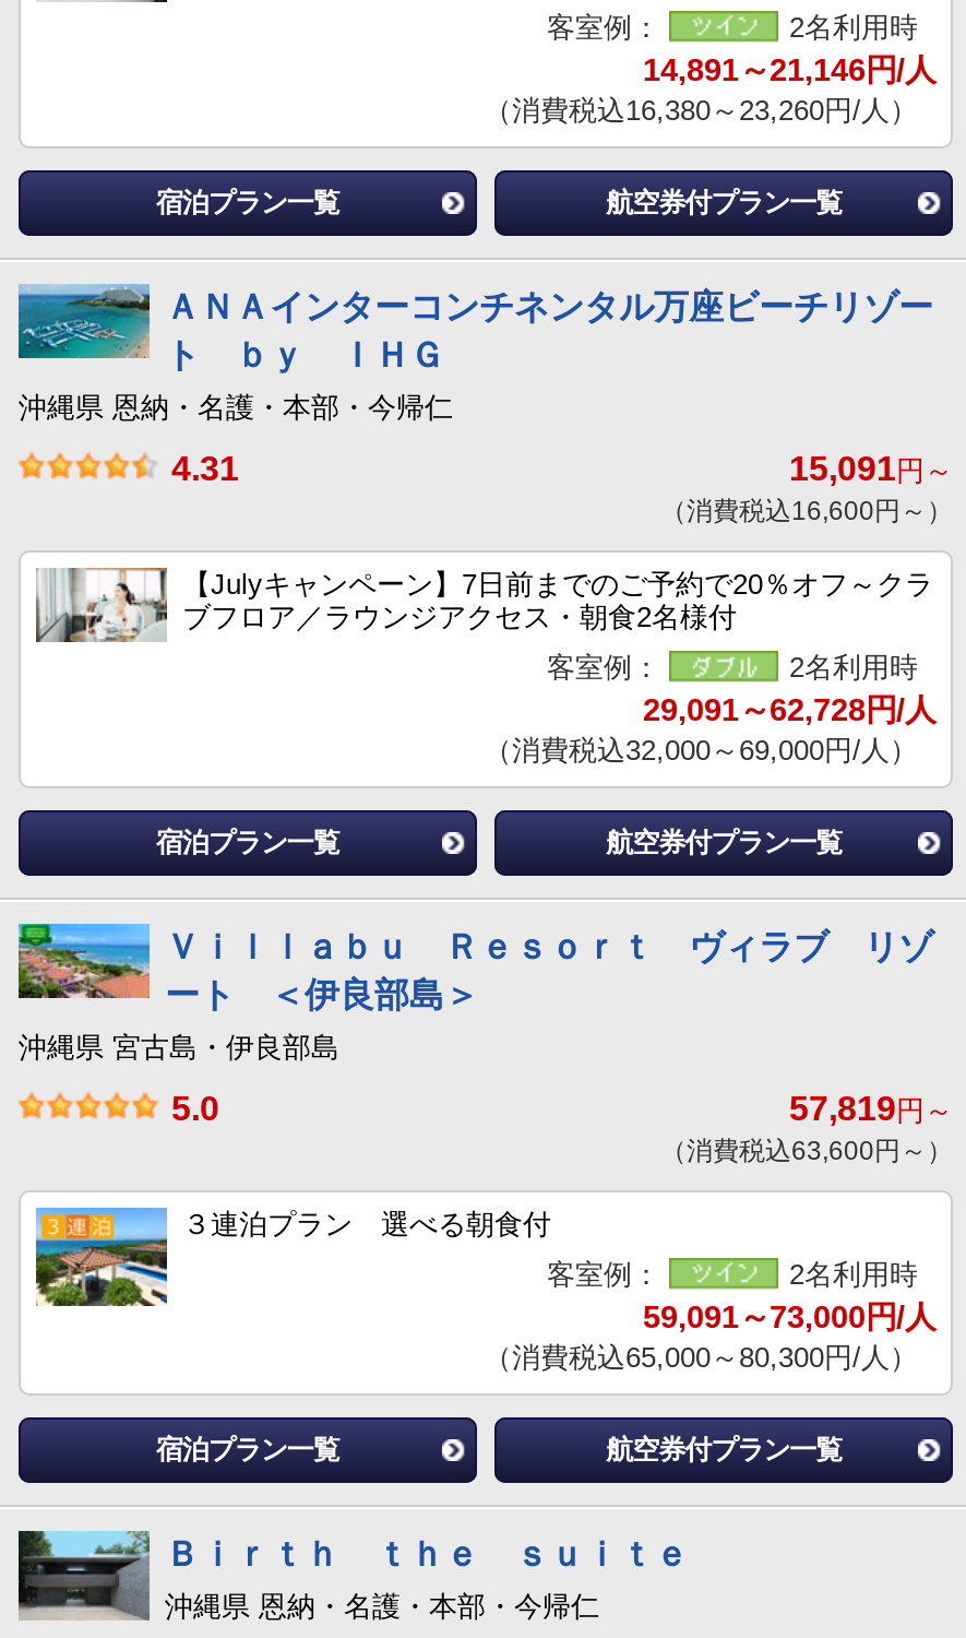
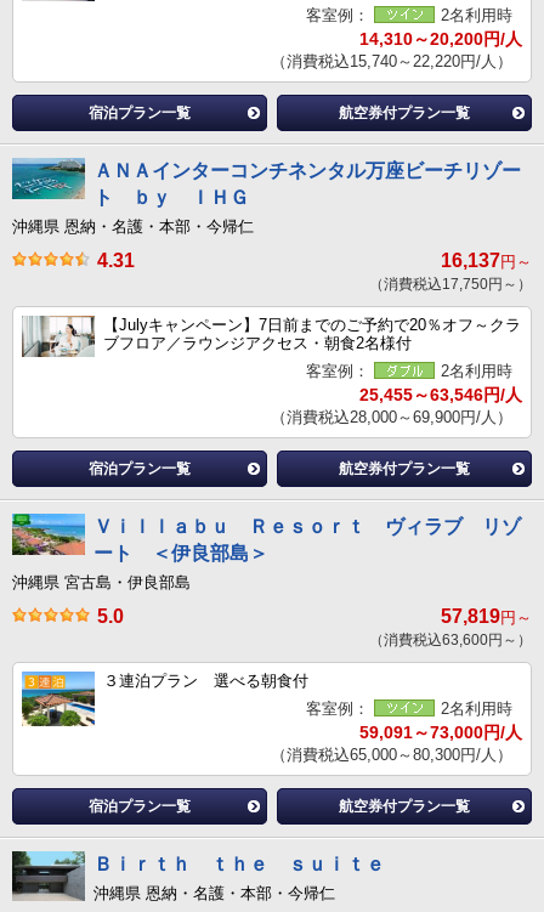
[643,52,935,87] 14,891～21,146円/人 -> [359,29,522,49] 14,310～20,200円/人
[484,94,918,127] （消費税込16,380～23,260円/人） -> [271,52,512,70] （消費税込15,740～22,220円/人）
[789,450,953,487] 15,091円～ -> [441,250,532,271] 16,137円～
[660,496,953,526] （消費税込16,600円～） -> [369,276,532,293] （消費税込17,750円～）
[643,692,935,727] 29,091～62,728円/人 -> [359,385,522,404] 25,455～63,546円/人
[484,734,918,767] （消費税込32,000～69,000円/人） -> [271,408,512,426] （消費税込28,000～69,900円/人）

